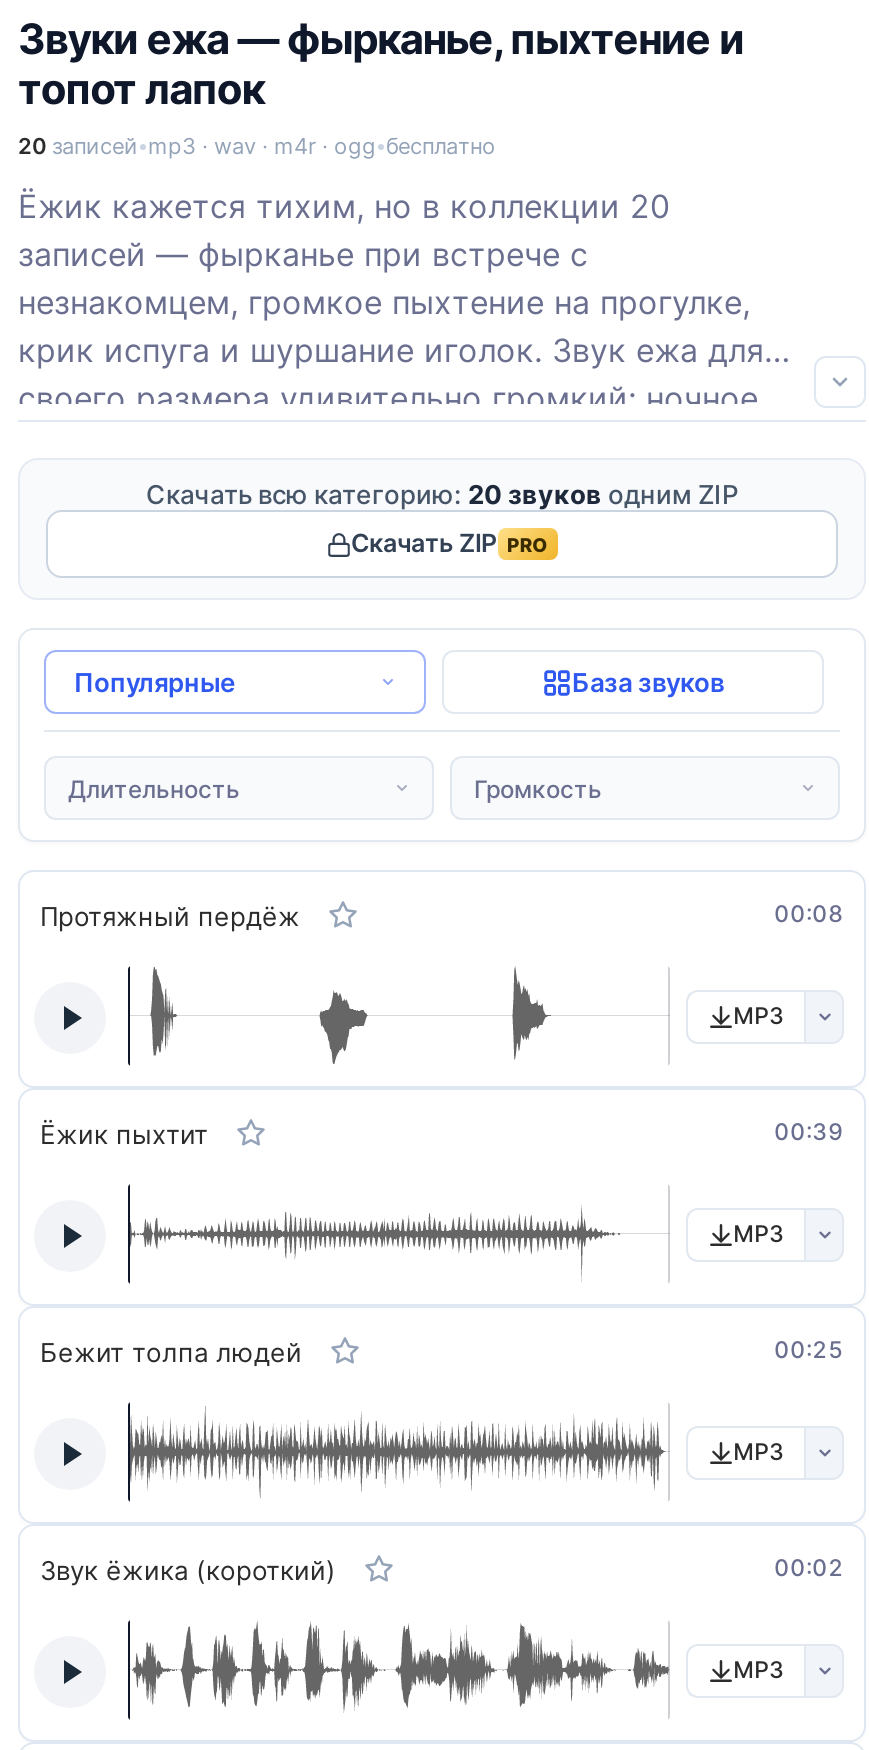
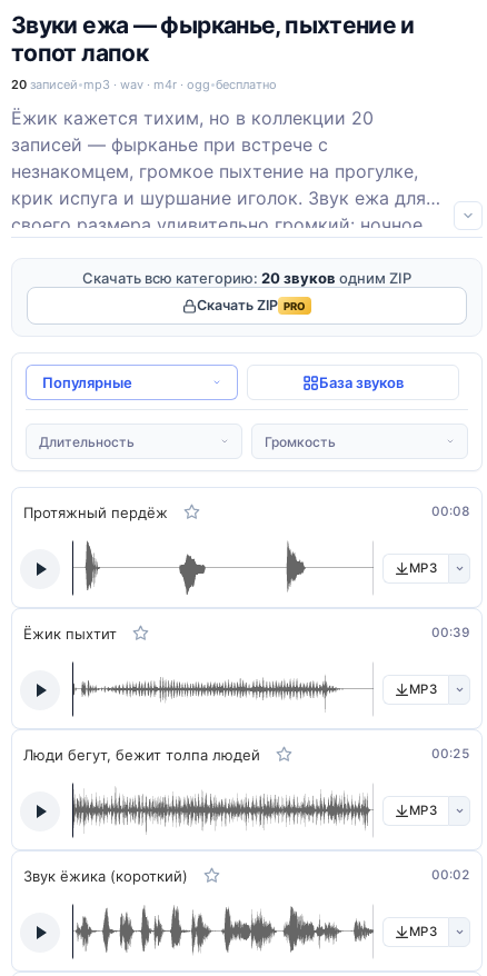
[40,1335,302,1367] Бежит толпа людей -> [23,745,260,763] Люди бегут, бежит толпа людей

